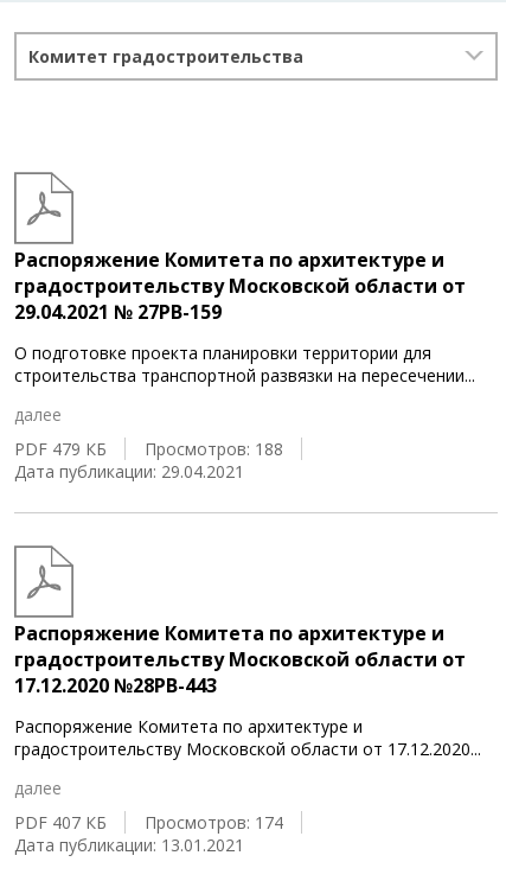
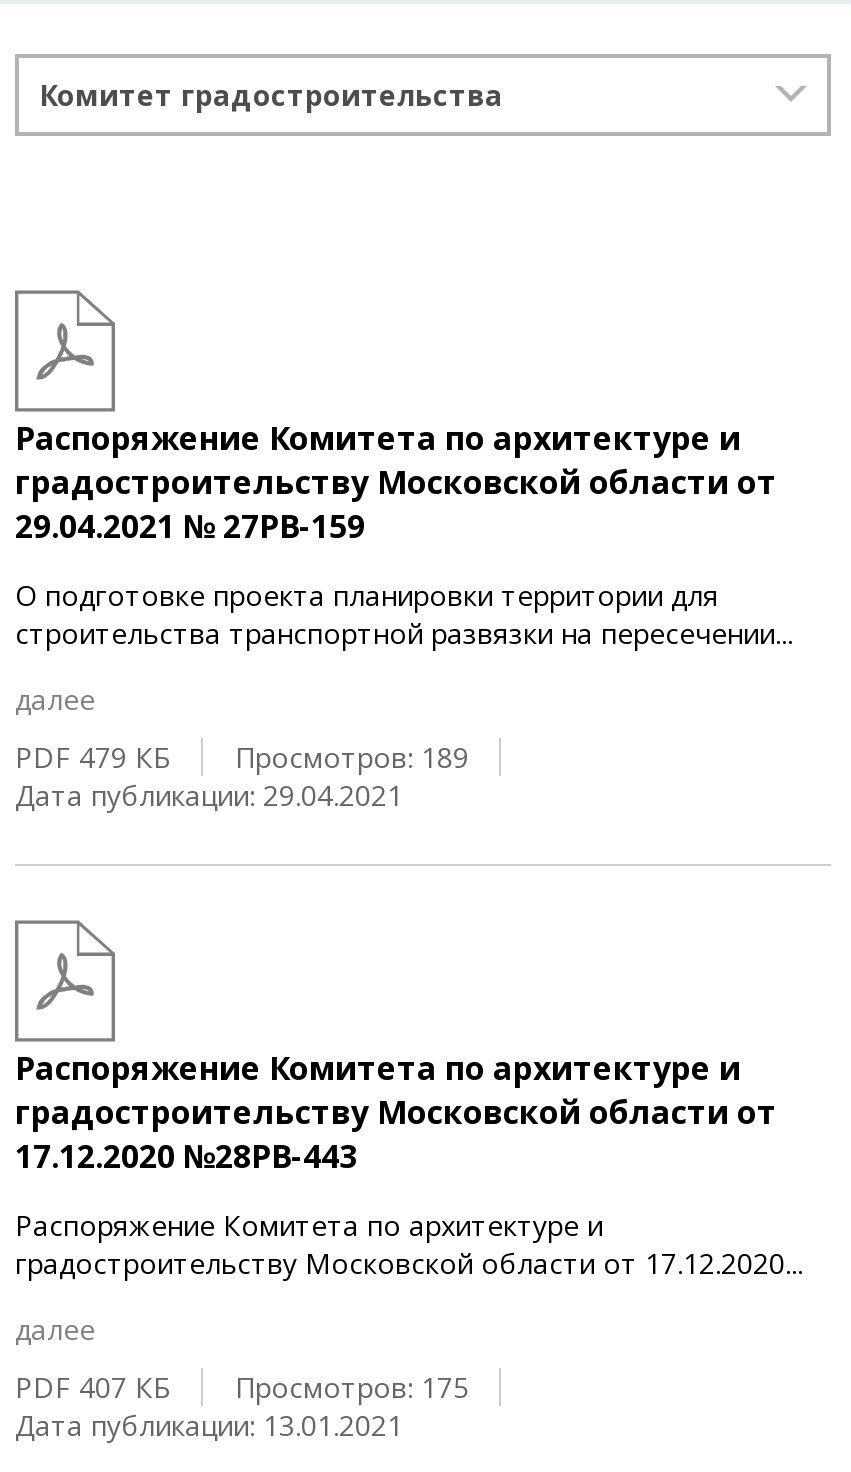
[14,438,283,460] PDF 479 КБ Просмотров: 188 -> [15,738,469,776] PDF 479 КБ Просмотров: 189
[14,811,283,834] PDF 407 КБ Просмотров: 174 -> [15,1368,469,1406] PDF 407 КБ Просмотров: 175

